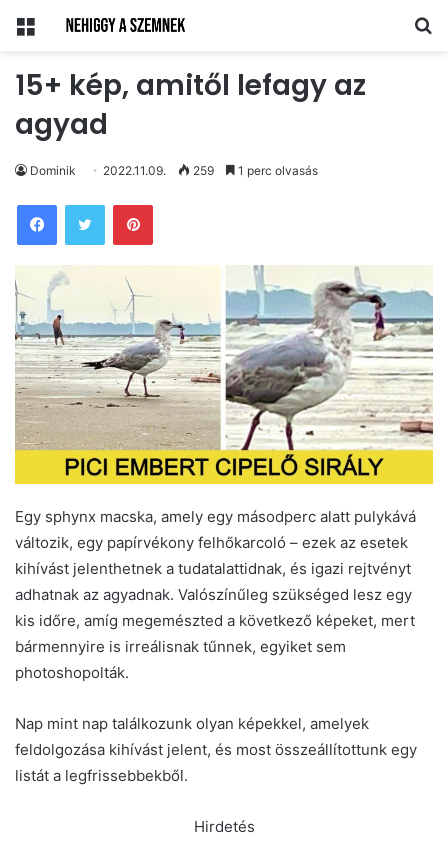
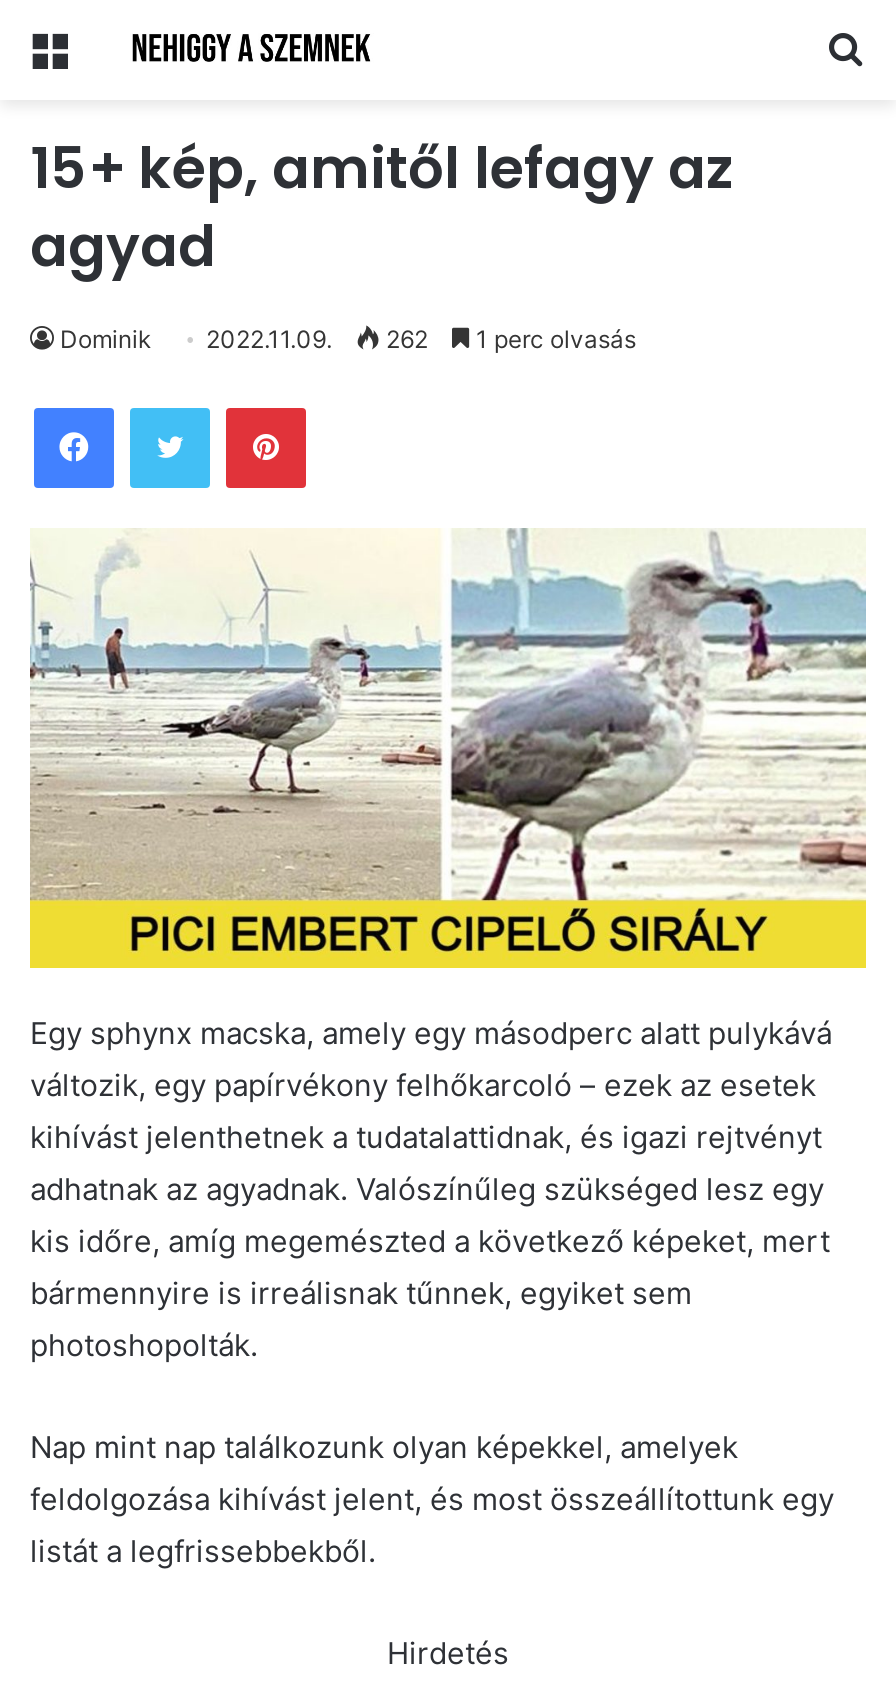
[30,163,318,178] Dominik 2022.11.09. 259 1 perc olvasás -> [60,324,636,354] Dominik 2022.11.09. 262 1 perc olvasás

